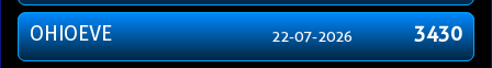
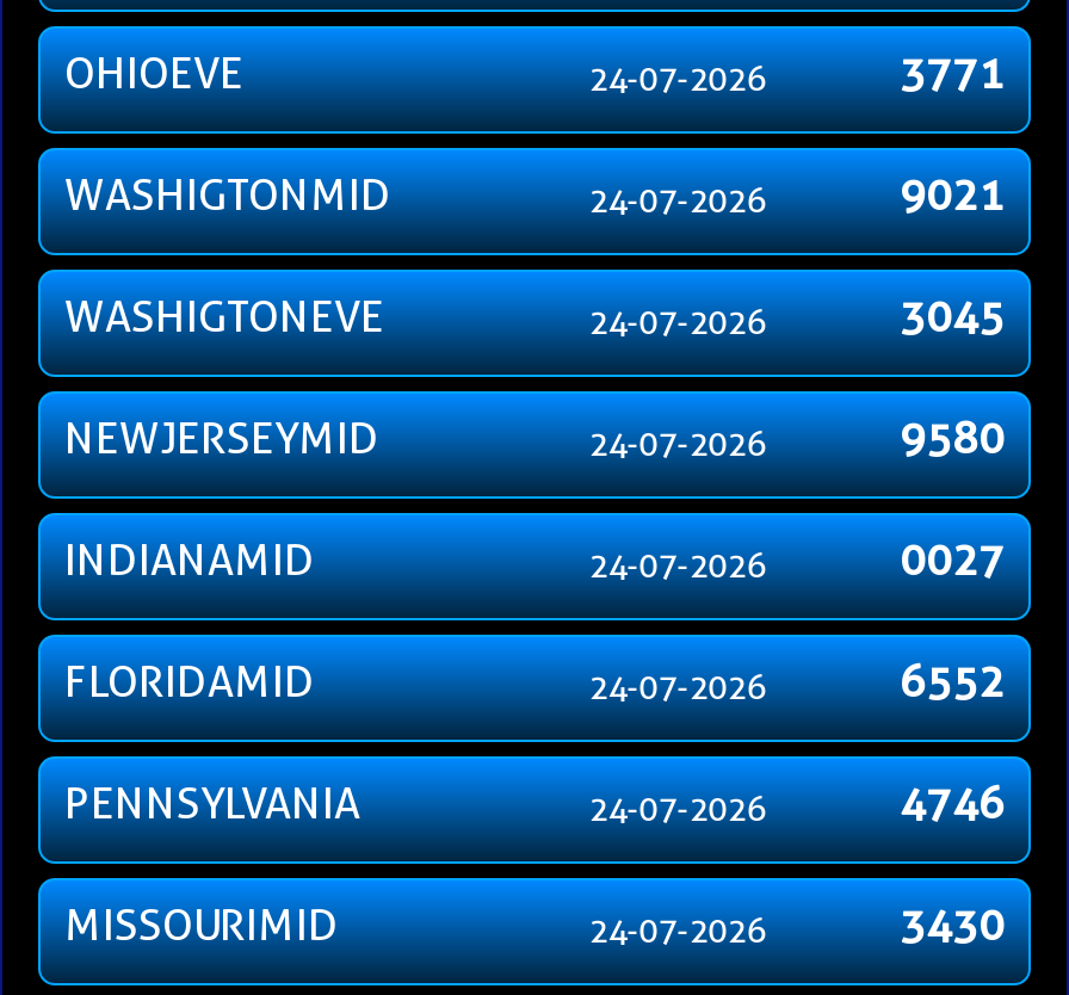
[271,28,352,45] 22-07-2026 -> [64,49,1005,951] 24-07-2026 | 3771 | WASHIGTONMID | 24-07-2026 | 9021 | WASHIGTONEVE | 24-07-2026 | 3045 | NEWJERSEYMID | 24-07-2026 | 9580 | INDIANAMID | 24-07-2026 | 0027 | FLORIDAMID | 24-07-2026 | 6552 | PENNSYLVANIA | 24-07-2026 | 4746 | MISSOURIMID | 24-07-2026

